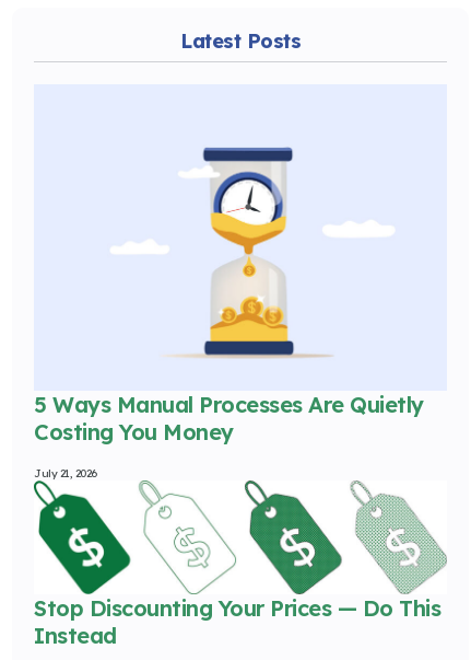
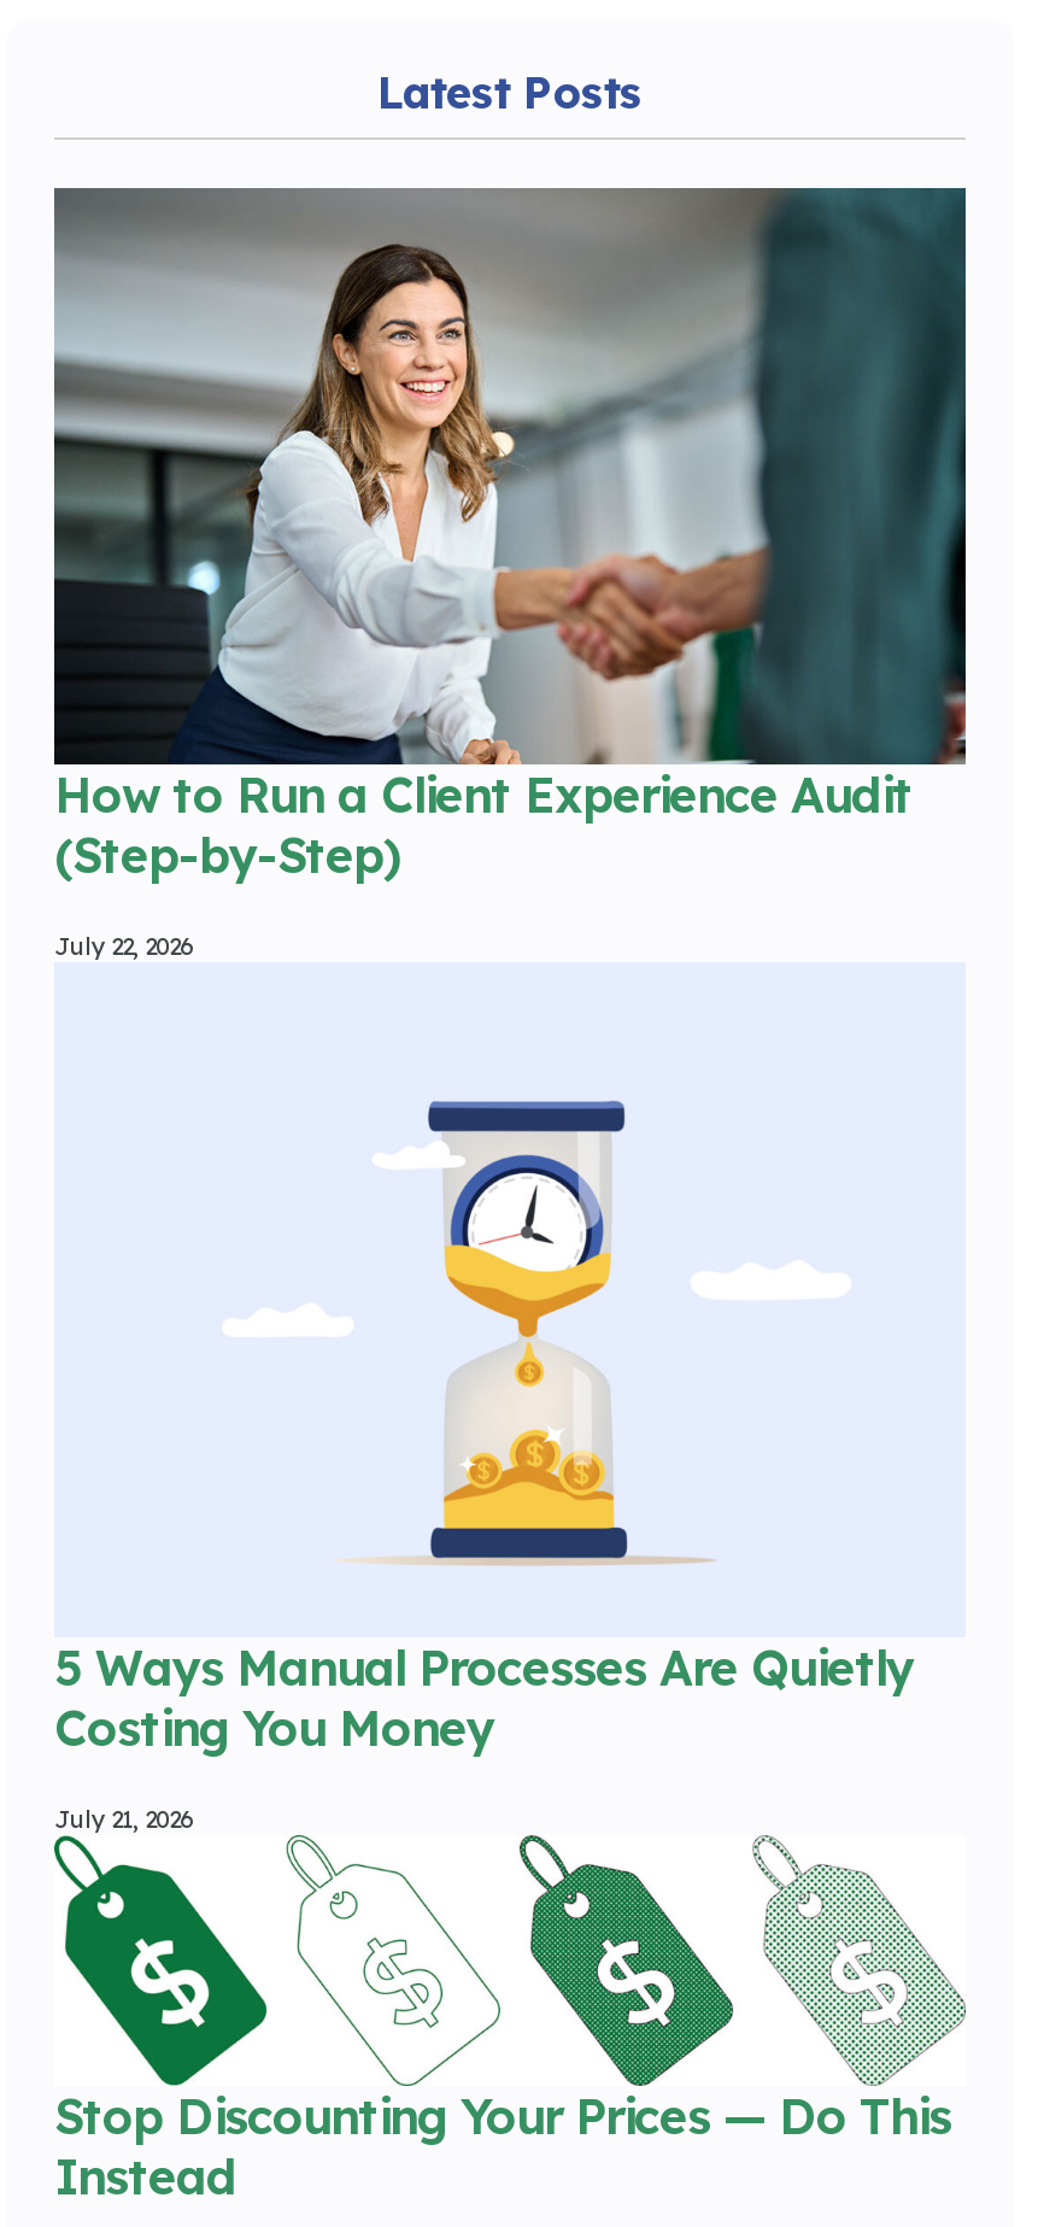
none -> [52,186,968,963] [image] | How to Run a Client Experience Audit | (Step-by-Step) | July 22, 2026

